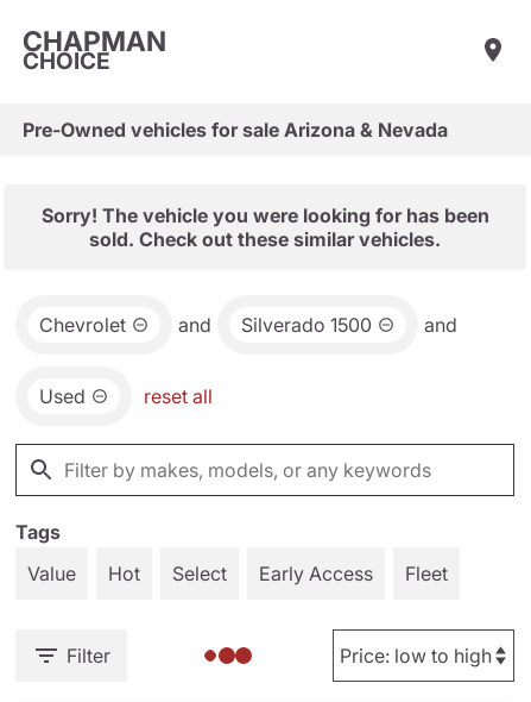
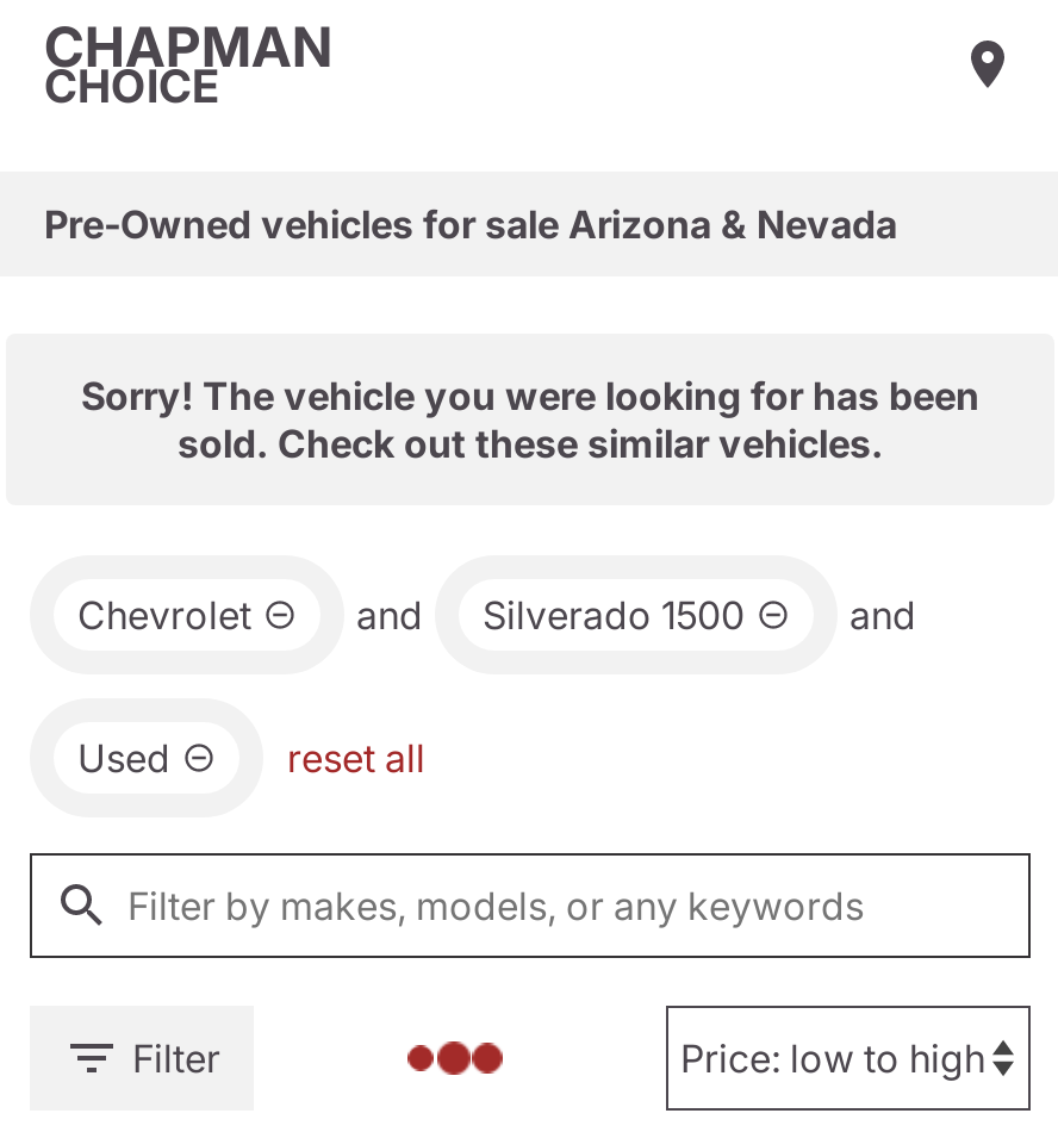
[15,520,448,585] Tags | Value | Hot | Select | Early Access | Fleet -> none

